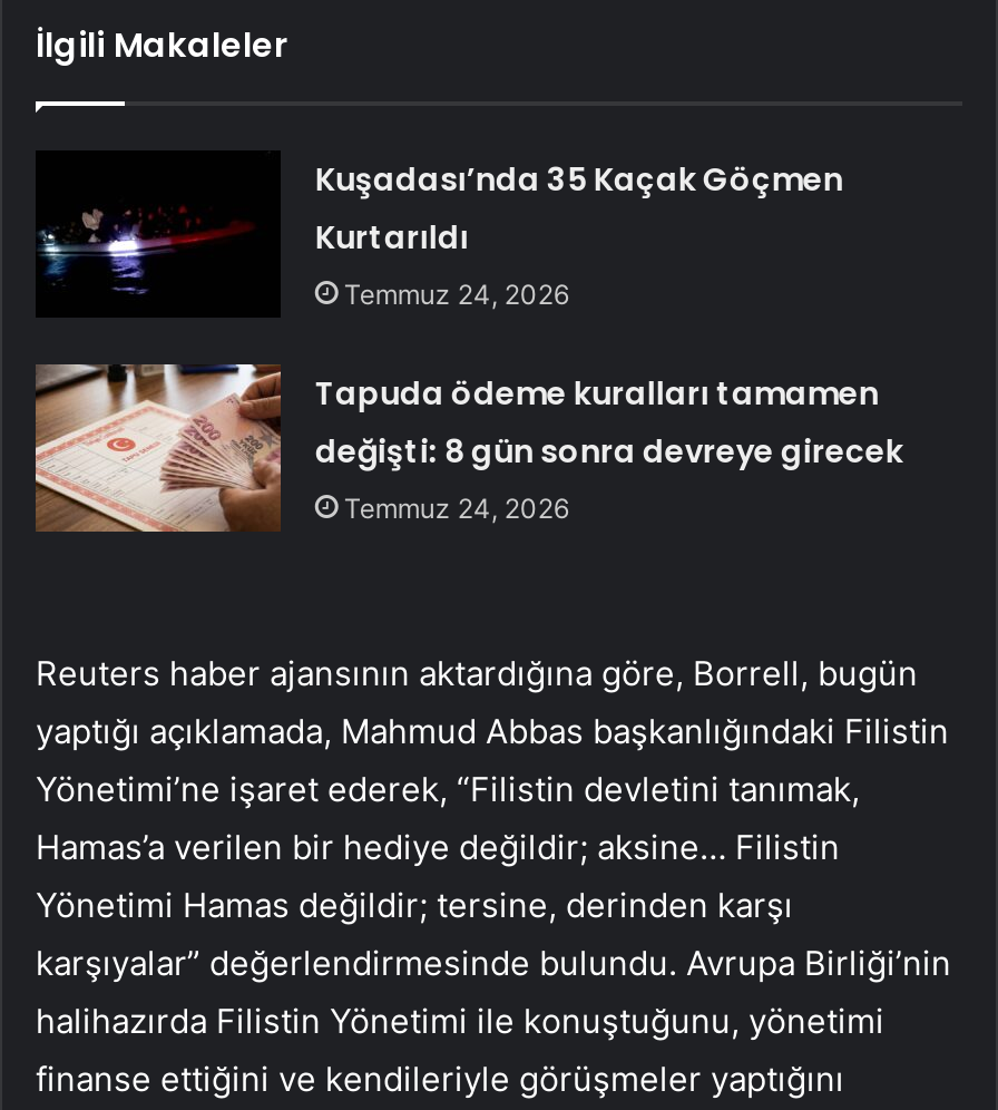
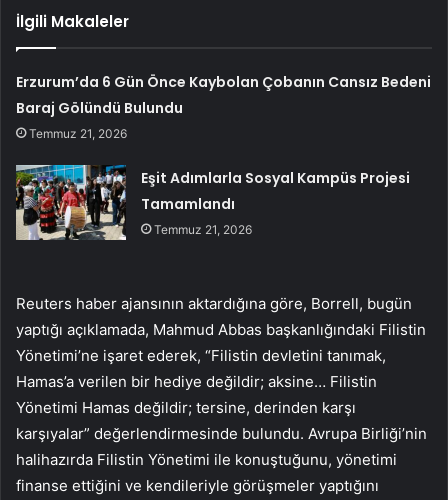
[315,157,843,311] Kuşadası’nda 35 Kaçak Göçmen | Kurtarıldı | Temmuz 24, 2026 -> [16,72,431,141] Erzurum’da 6 Gün Önce Kaybolan Çobanın Cansız Bedeni | Baraj Gölündü Bulundu | Temmuz 21, 2026
[33,362,903,534] [image] | Tapuda ödeme kuralları tamamen | değişti: 8 gün sonra devreye girecek | Temmuz 24, 2026 -> [15,164,410,241] [image] | Eşit Adımlarla Sosyal Kampüs Projesi | Tamamlandı | Temmuz 21, 2026

